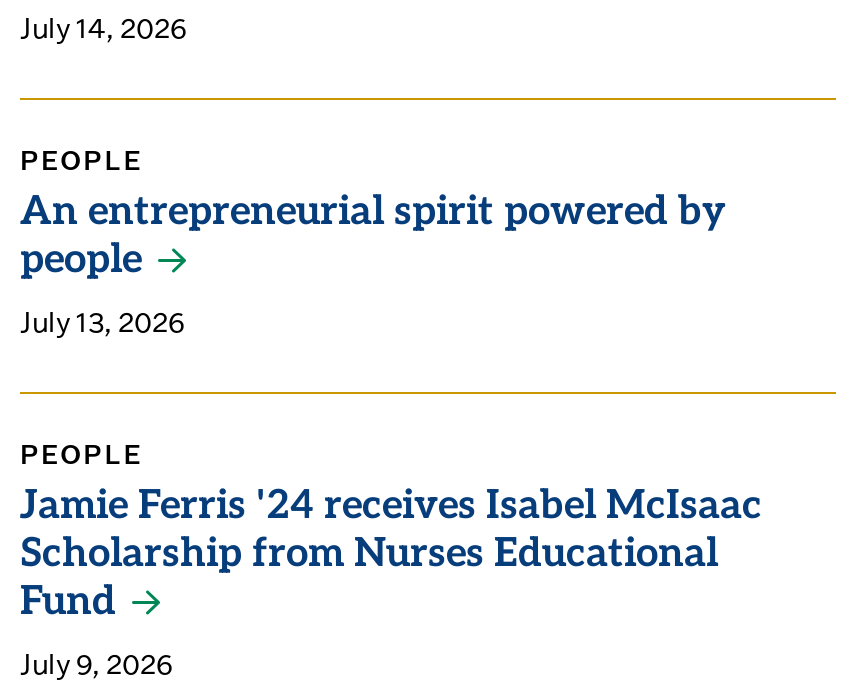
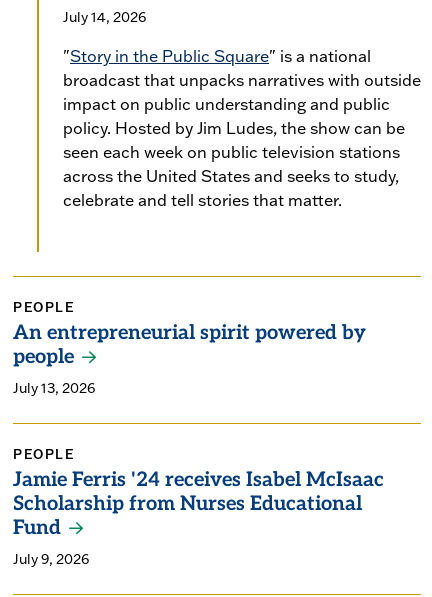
none -> [63,46,421,210] "Story in the Public Square" is a national | broadcast that unpacks narratives with outside | impact on public understanding and public | policy. Hosted by Jim Ludes, the show can be | seen each week on public television stations | across the United States and seeks to study, | celebrate and tell stories that matter.

